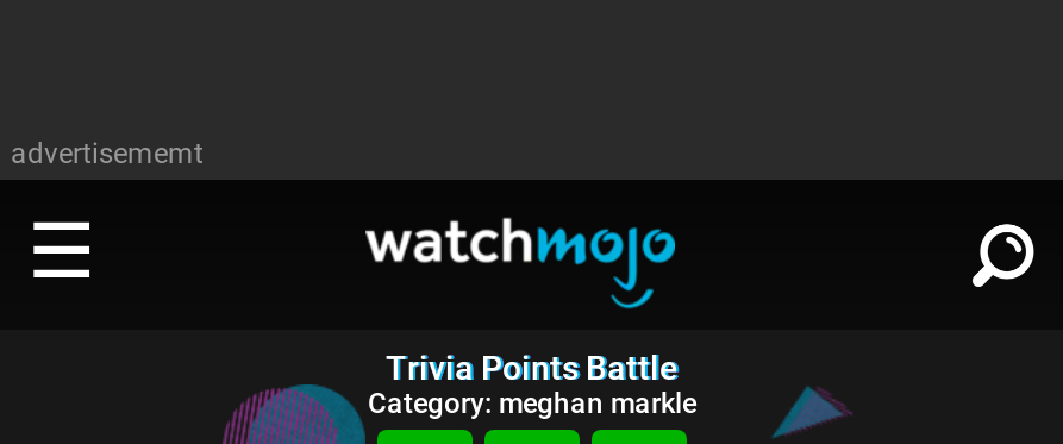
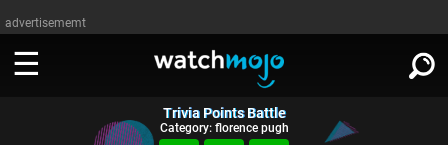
[368,387,696,420] Category: meghan markle -> [159,121,288,135] Category: florence pugh

